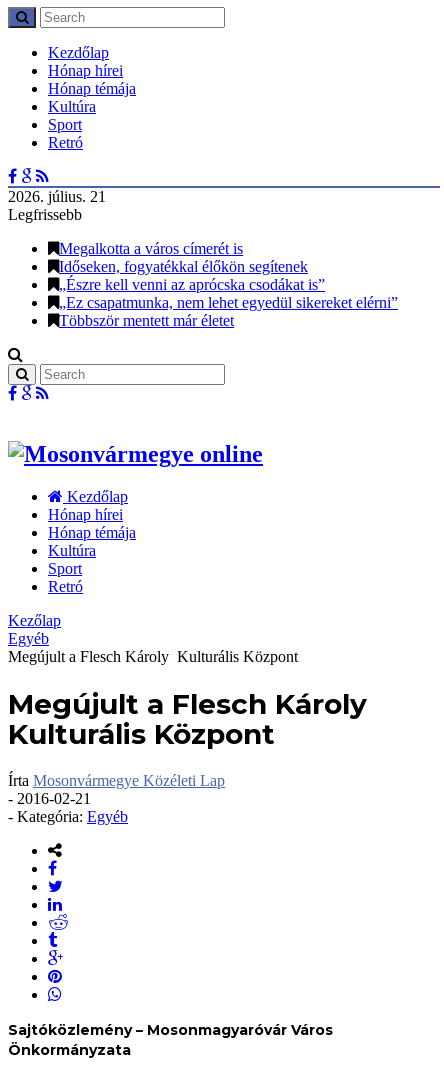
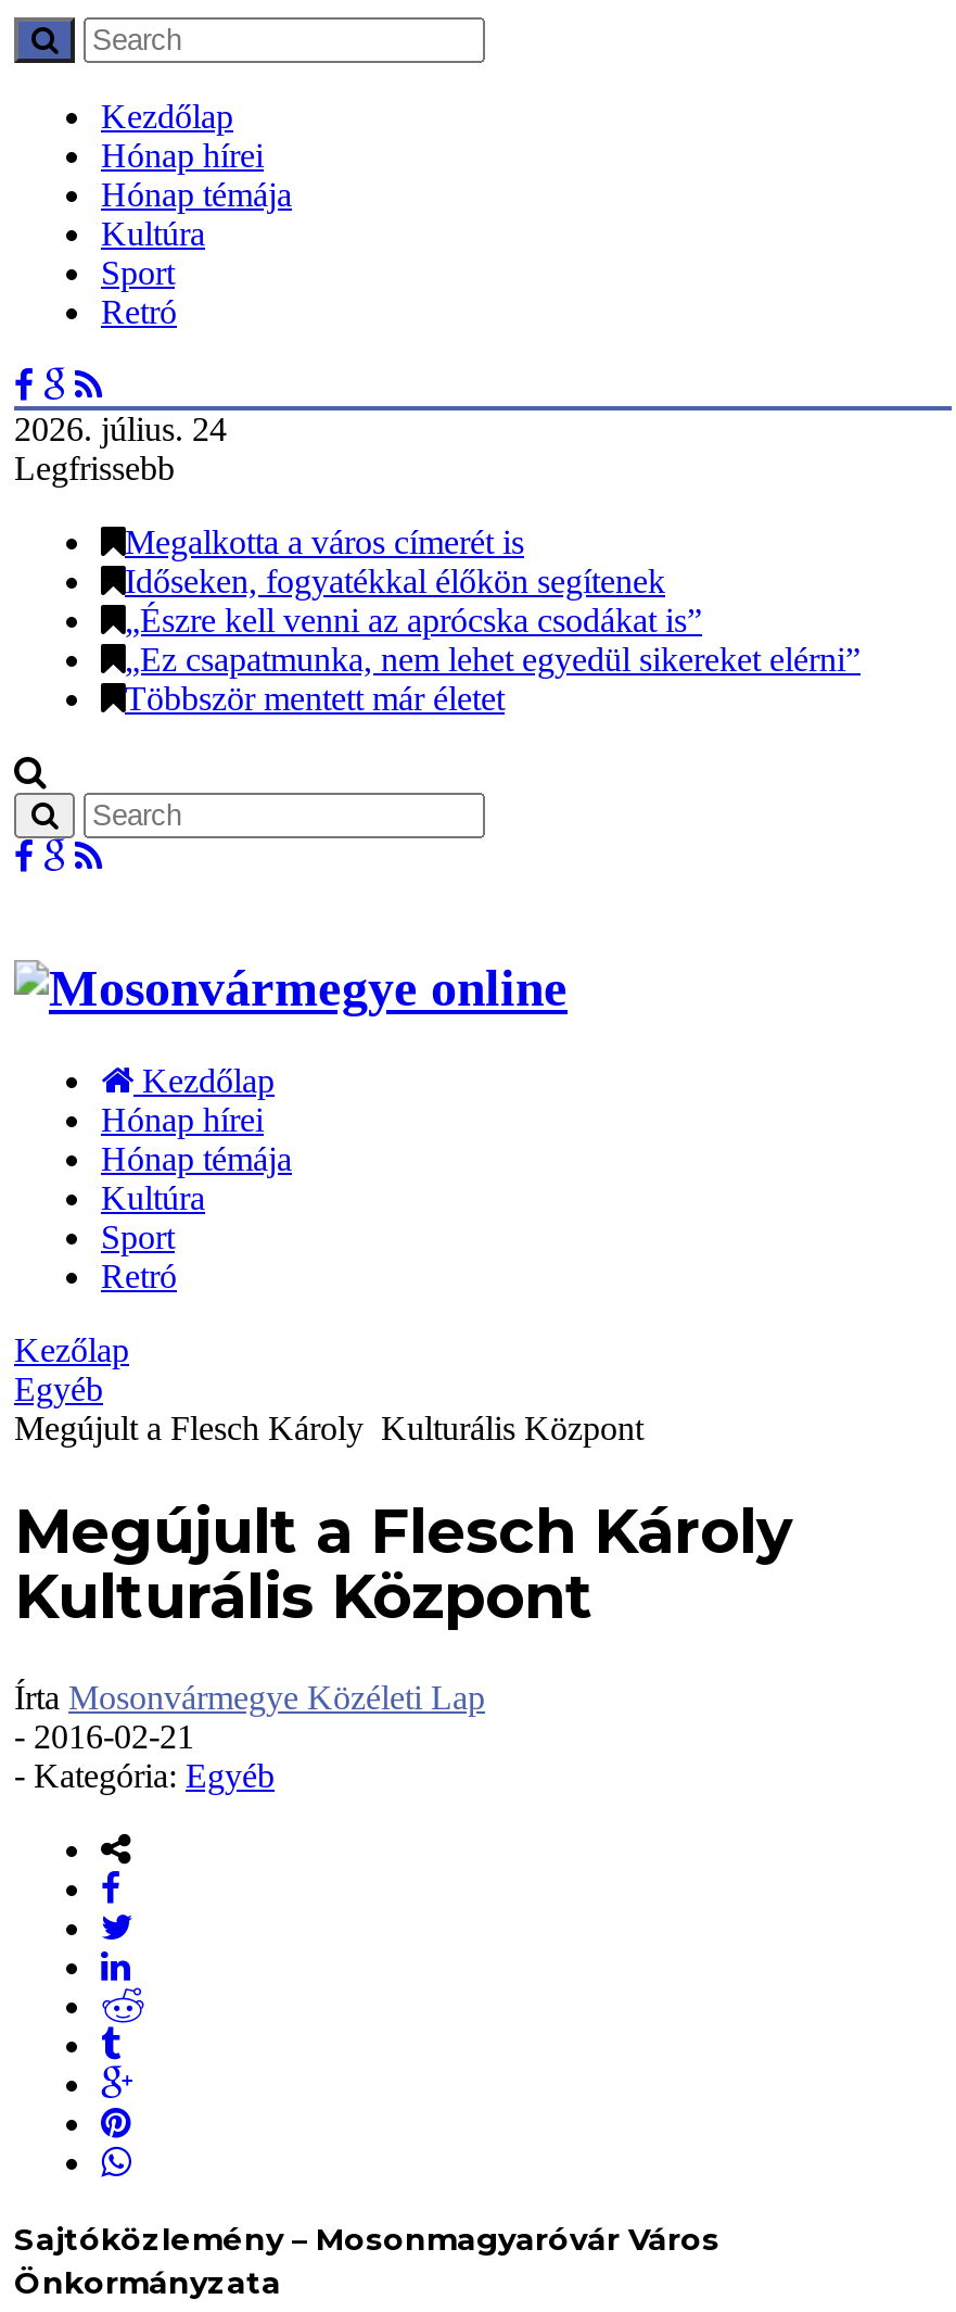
[8,188,106,205] 2026. július. 21 -> [14,410,227,447] 2026. július. 24

